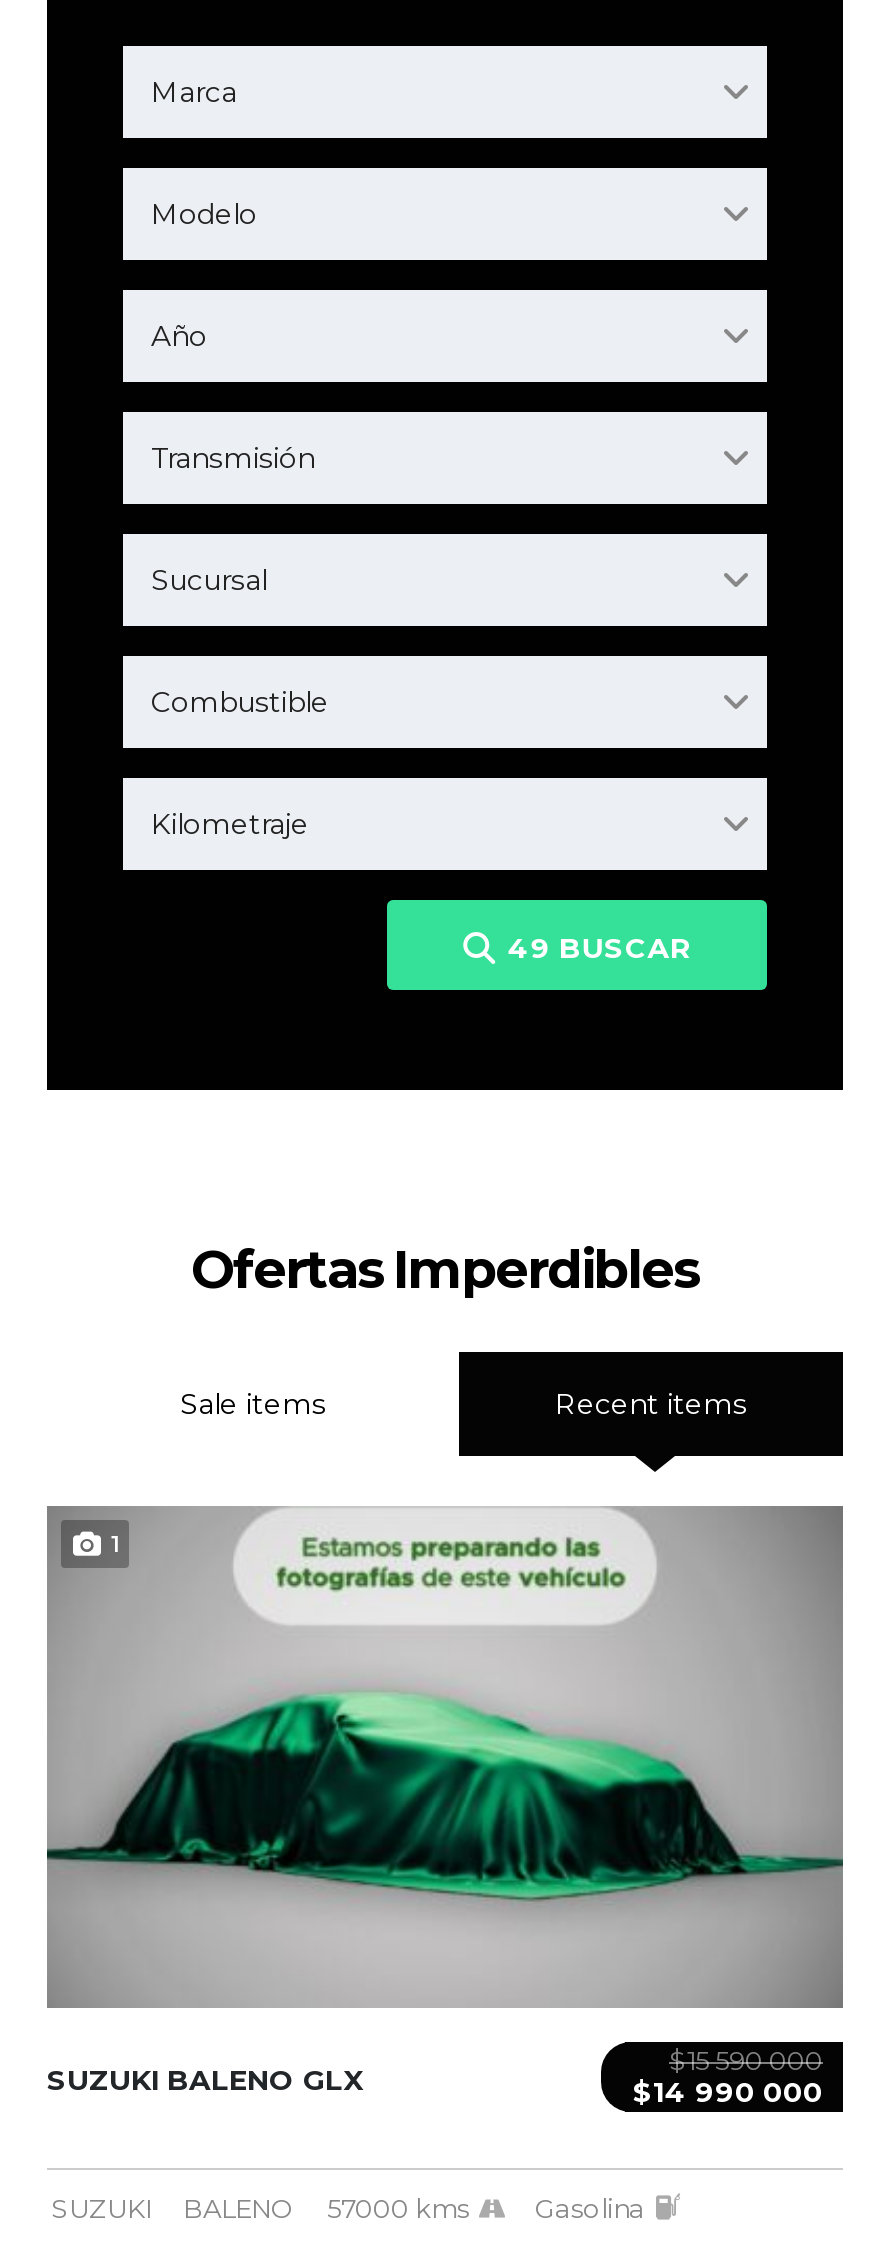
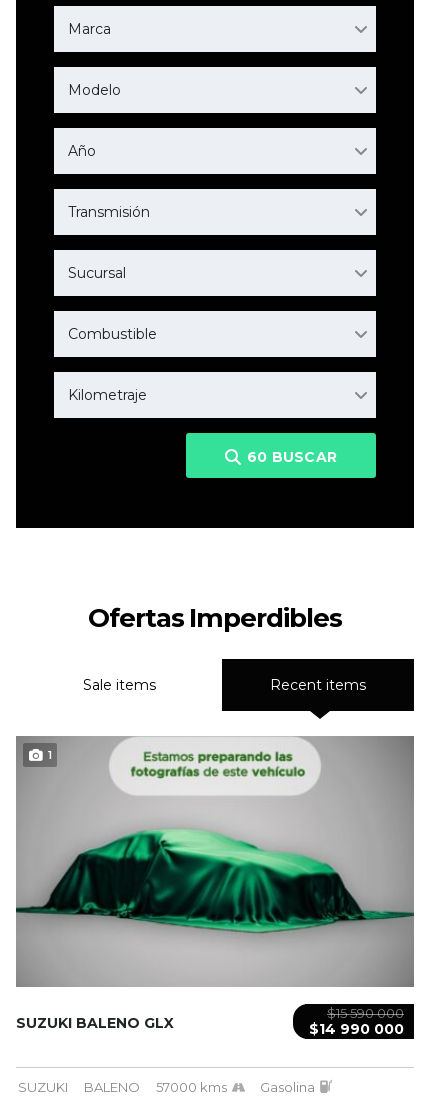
[508,929,691,965] 49 BUSCAR -> [247,448,337,466] 60 BUSCAR

